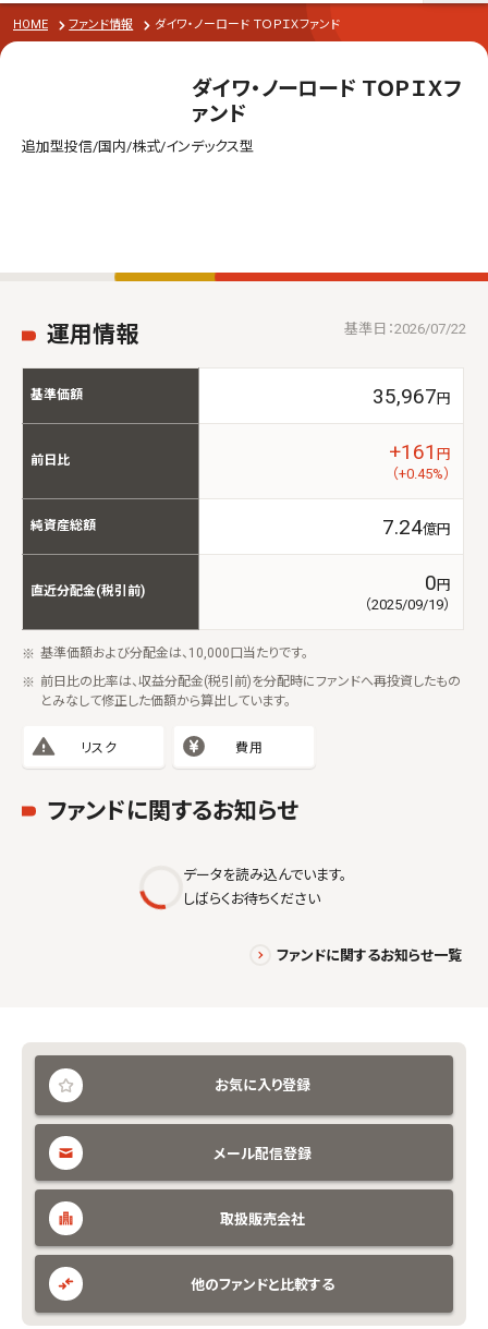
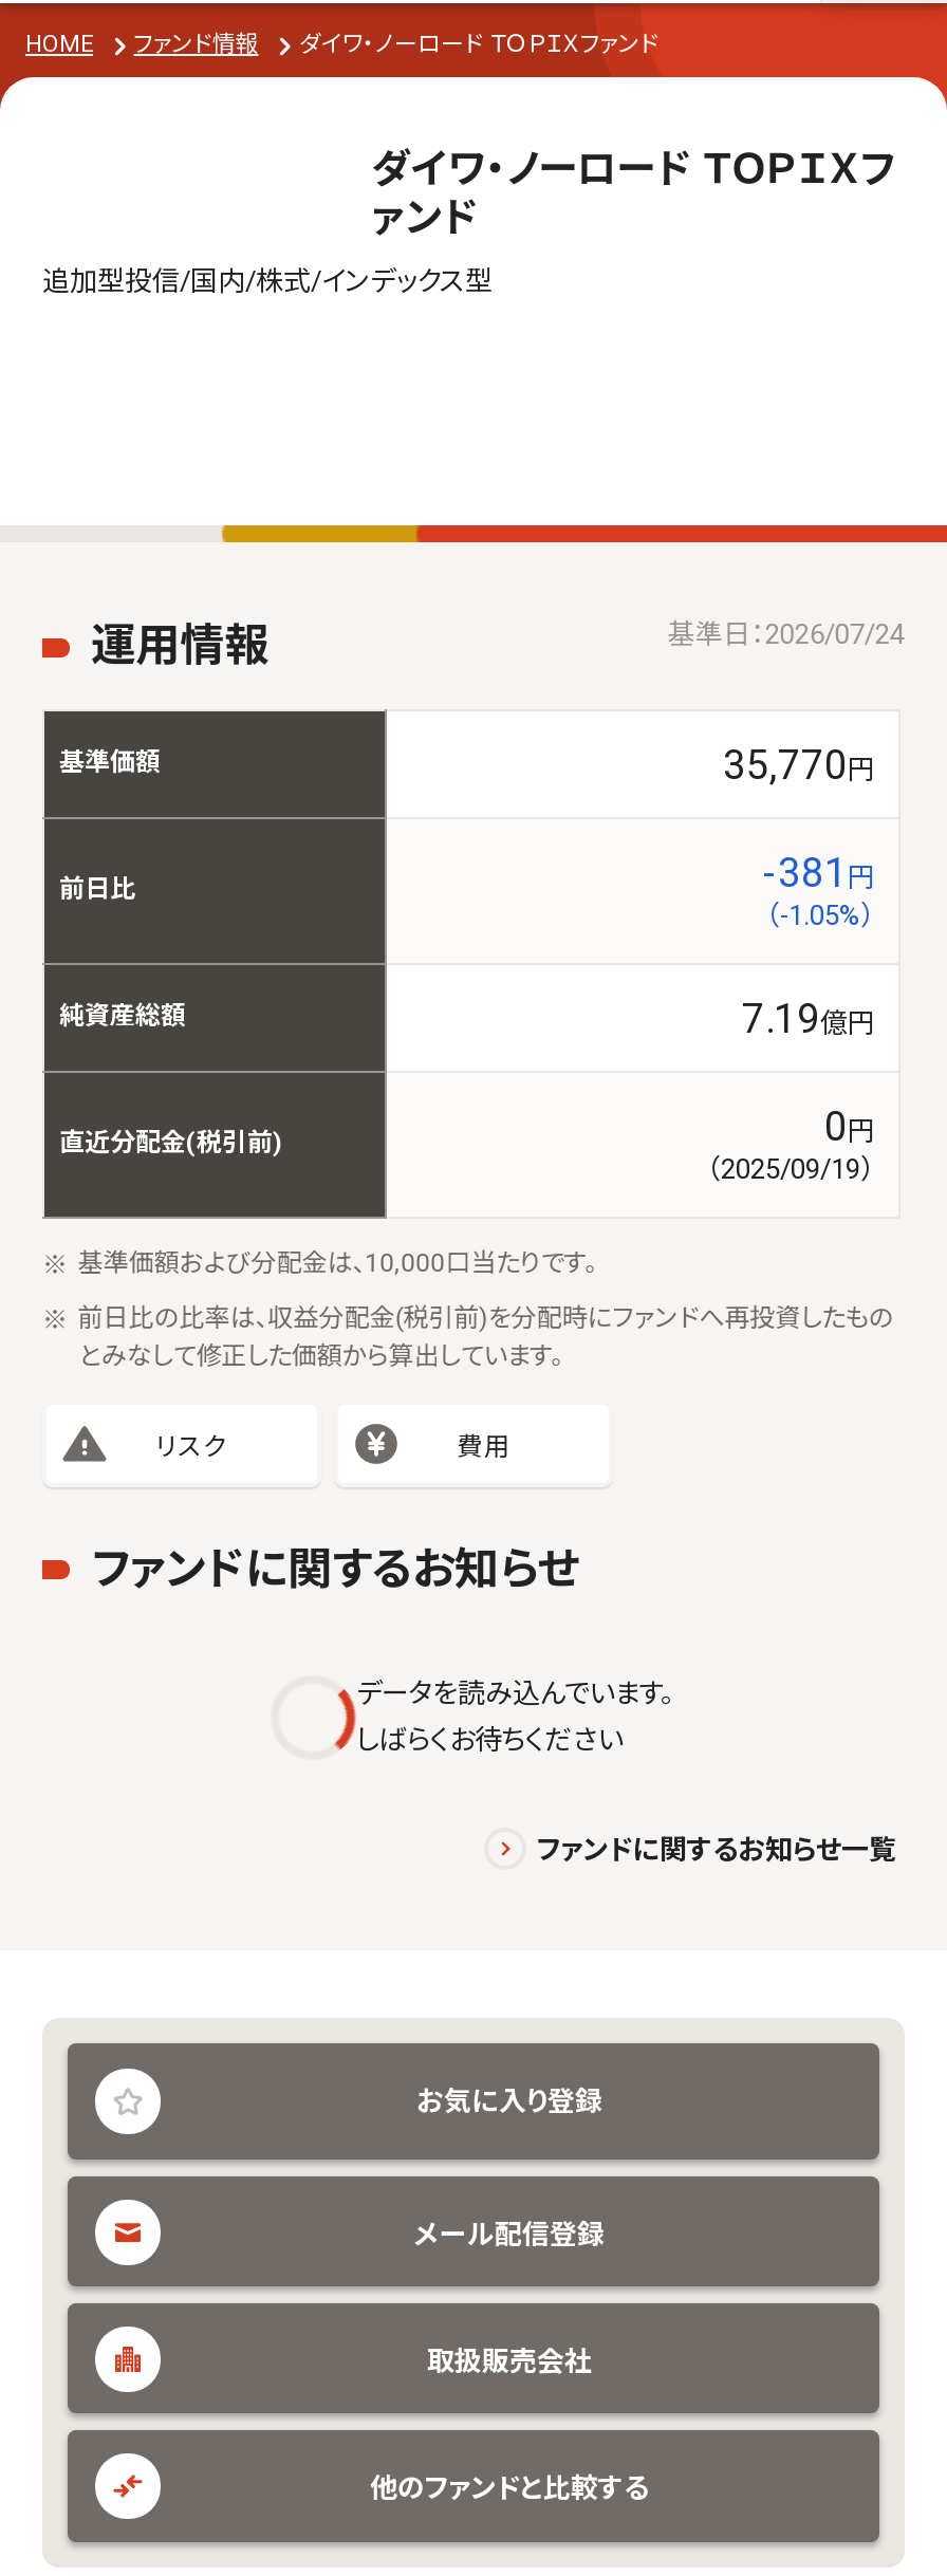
[344,321,466,337] 基準日：2026/07/22 -> [668,618,905,650] 基準日：2026/07/24
[373,384,451,409] 35,967円 -> [723,741,875,790] 35,770円
[389,439,451,464] +161円 -> [763,849,875,897] -381円
[391,466,451,482] （+0.45%） -> [765,900,875,931] （-1.05%）
[382,515,451,540] 7.24億円 -> [742,995,875,1043] 7.19億円
[139,873,183,910] [image] -> [273,1688,357,1760] [image]

